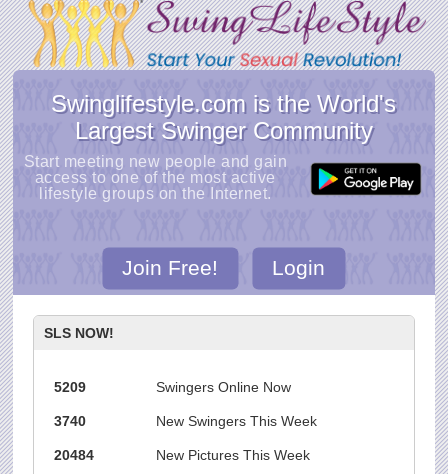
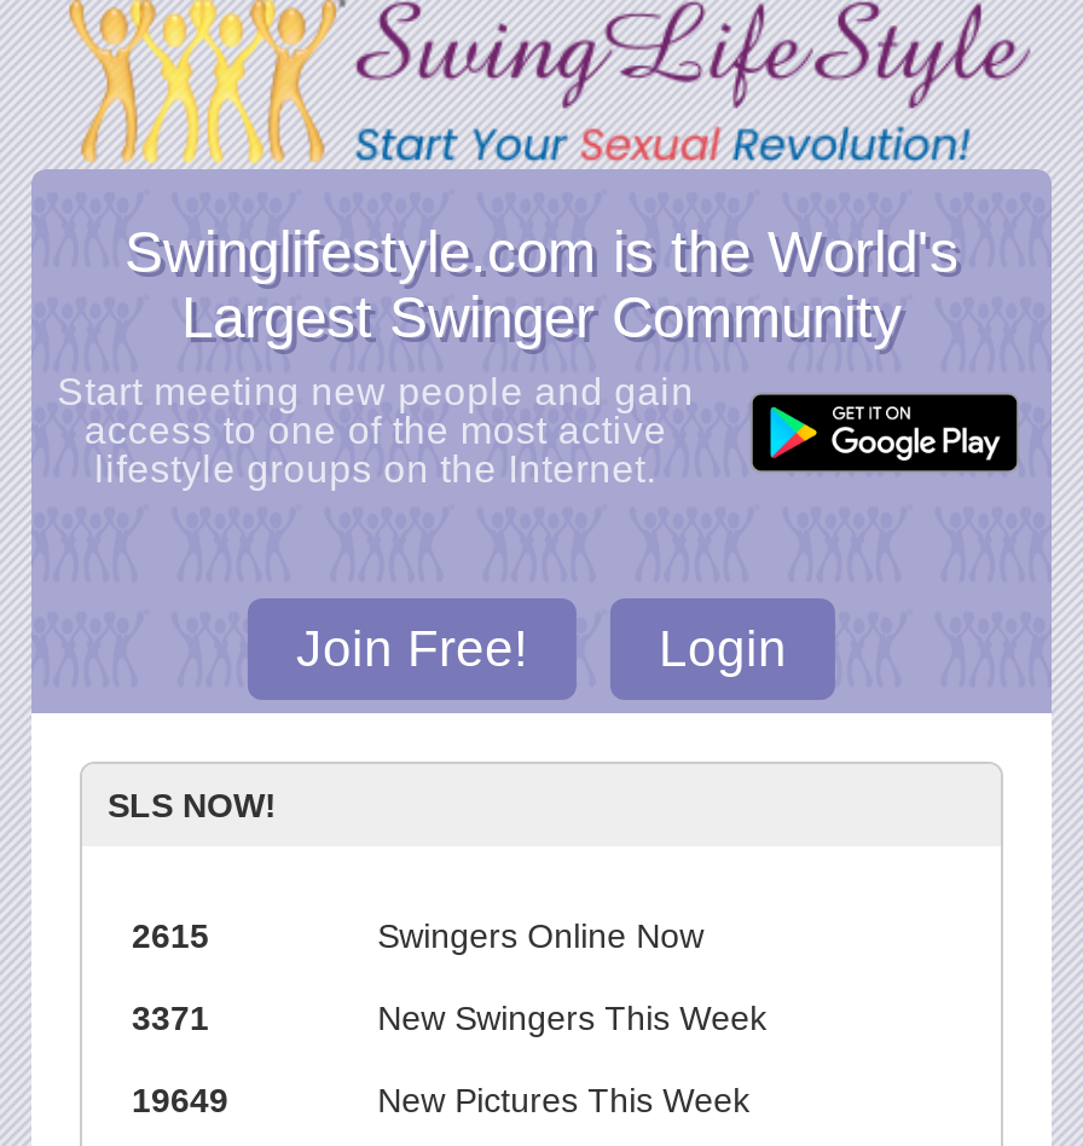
[54,379,86,395] 5209 -> [132,916,209,954] 2615
[54,413,86,429] 3740 -> [132,998,209,1036] 3371
[54,447,94,463] 20484 -> [132,1080,228,1119] 19649

